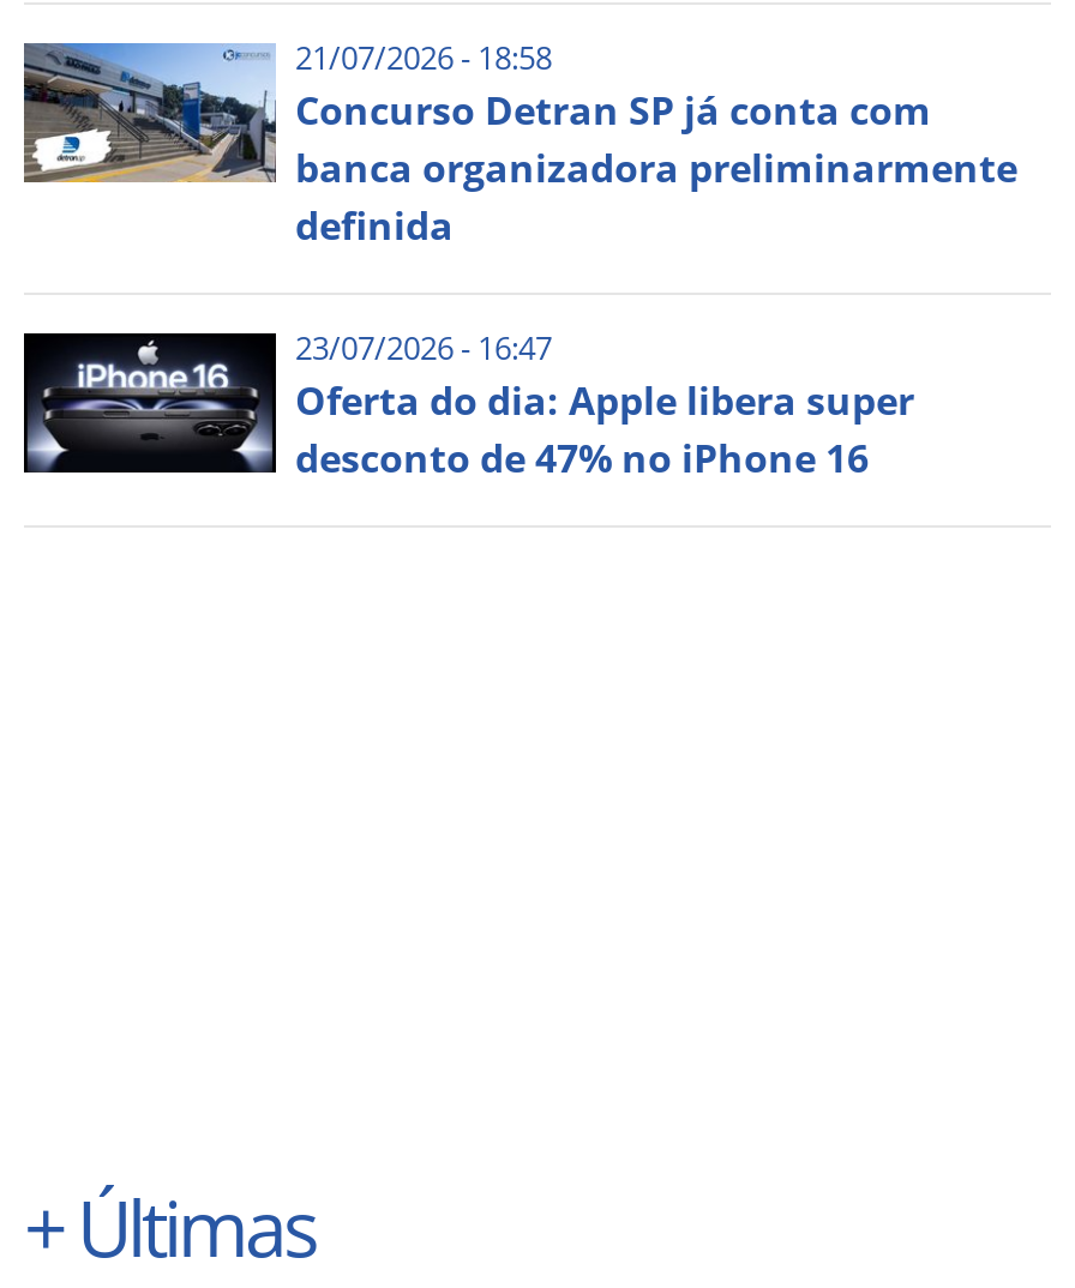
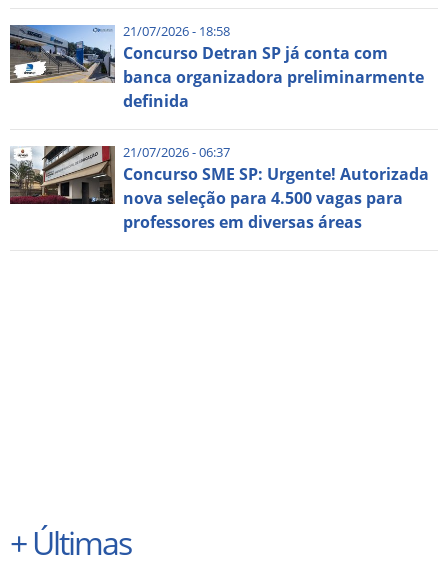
[22,325,914,484] [image] | 23/07/2026 - 16:47 | Oferta do dia: Apple libera super | desconto de 47% no iPhone 16 -> [9,143,429,233] [image] | 21/07/2026 - 06:37 | Concurso SME SP: Urgente! Autorizada | nova seleção para 4.500 vagas para | professores em diversas áreas

